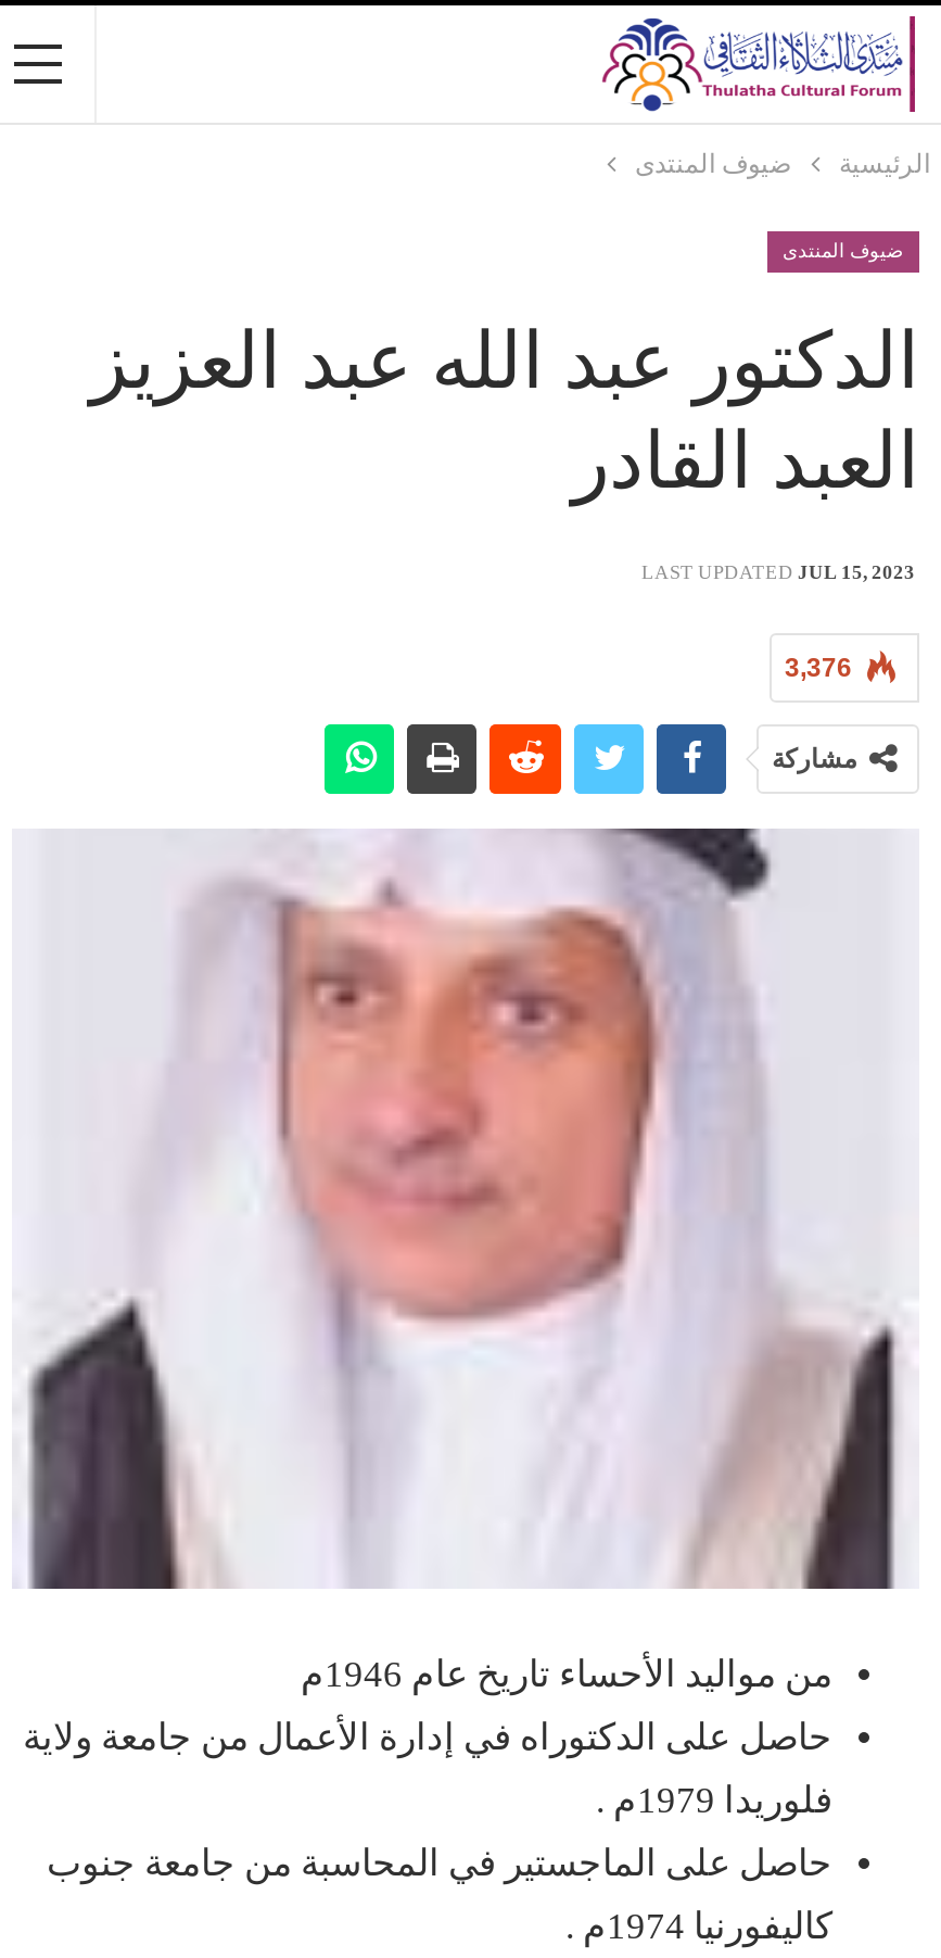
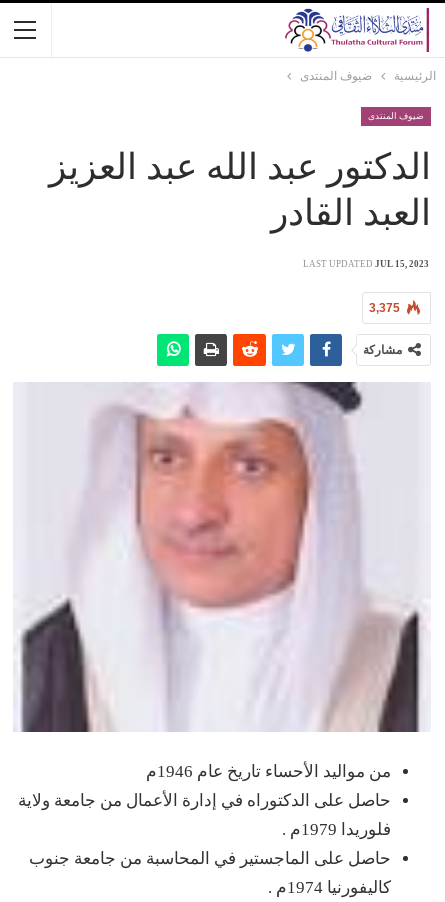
[785,653,852,683] 3,376 -> [369,301,400,315] 3,375

